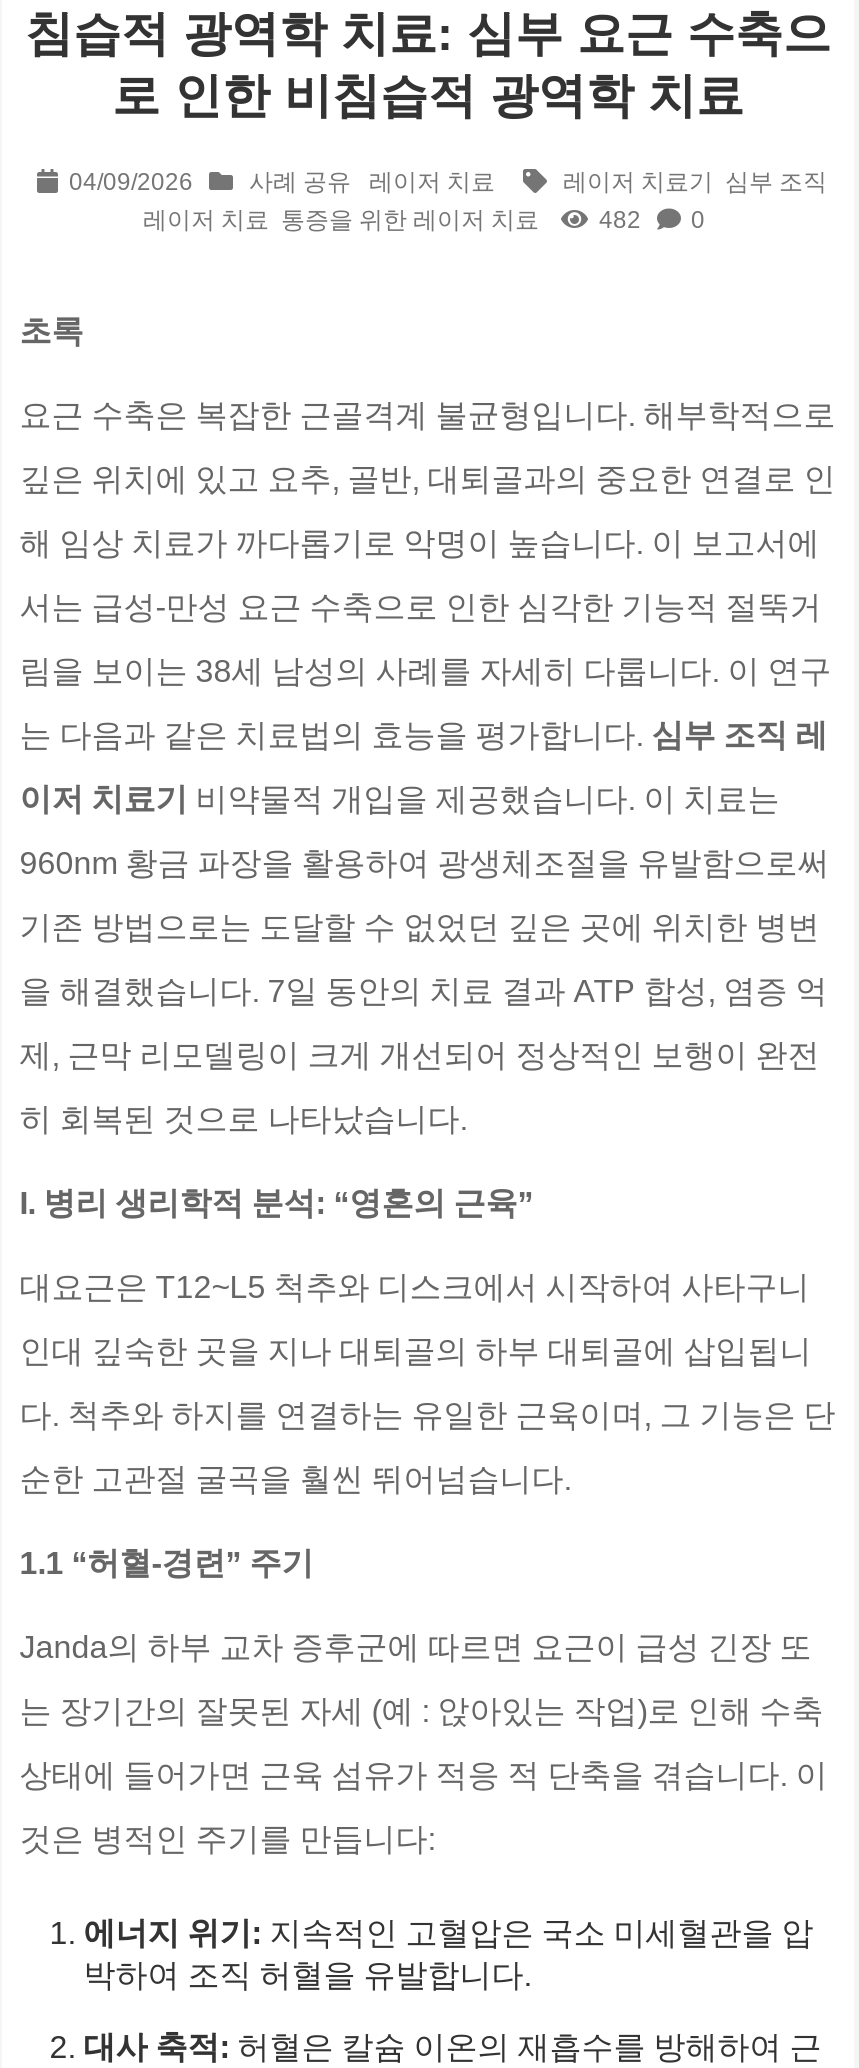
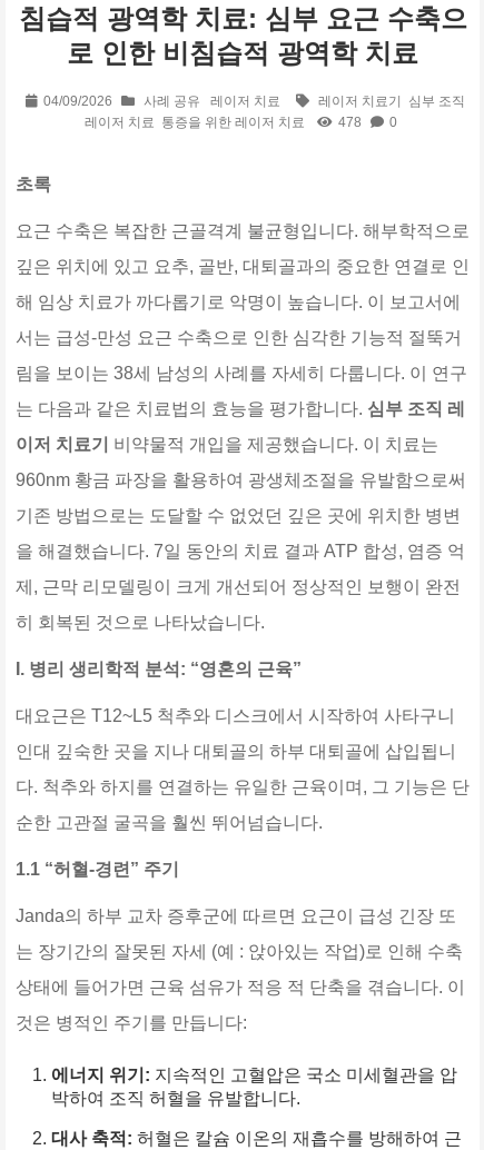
[599,206,705,234] 482 0 -> [338,114,397,130] 478 0

